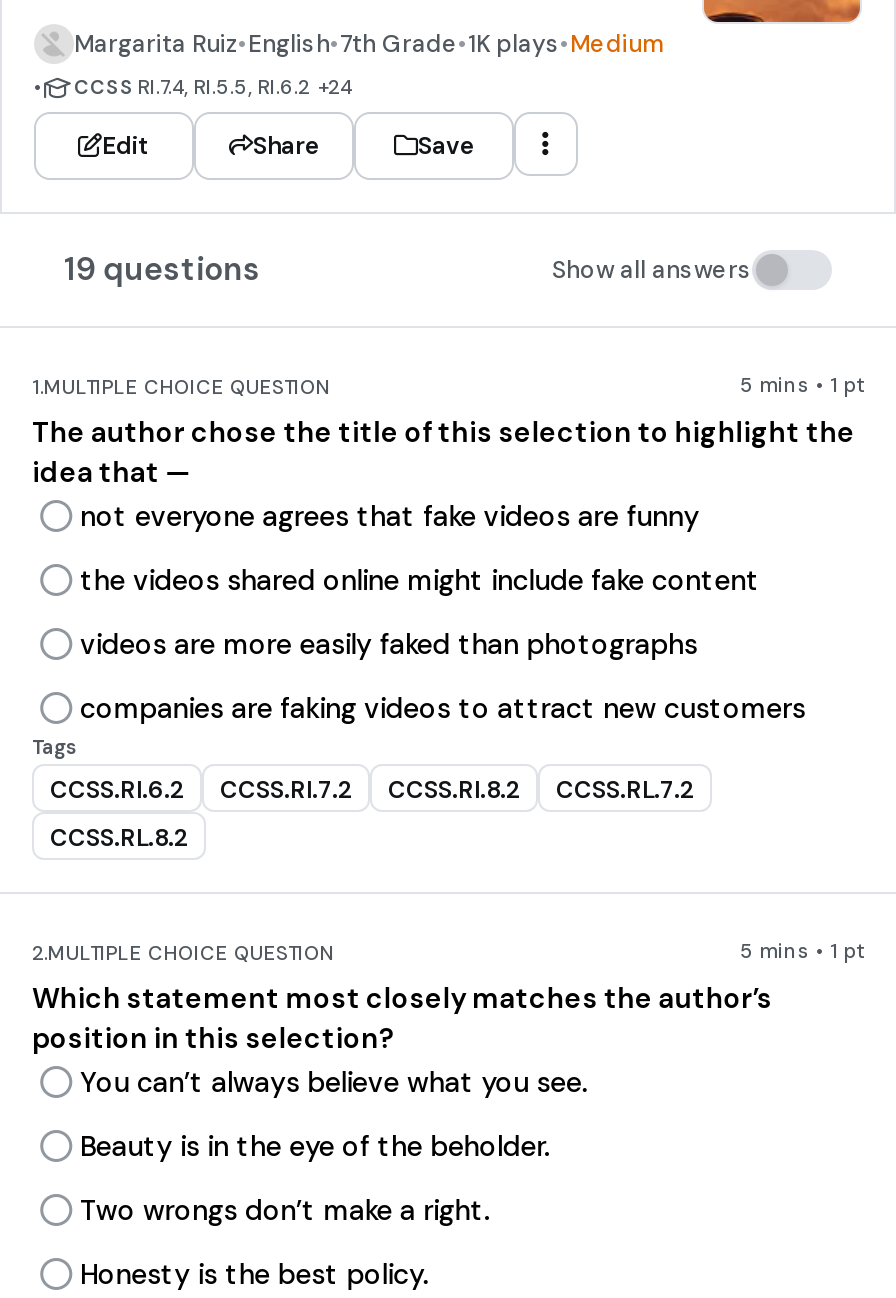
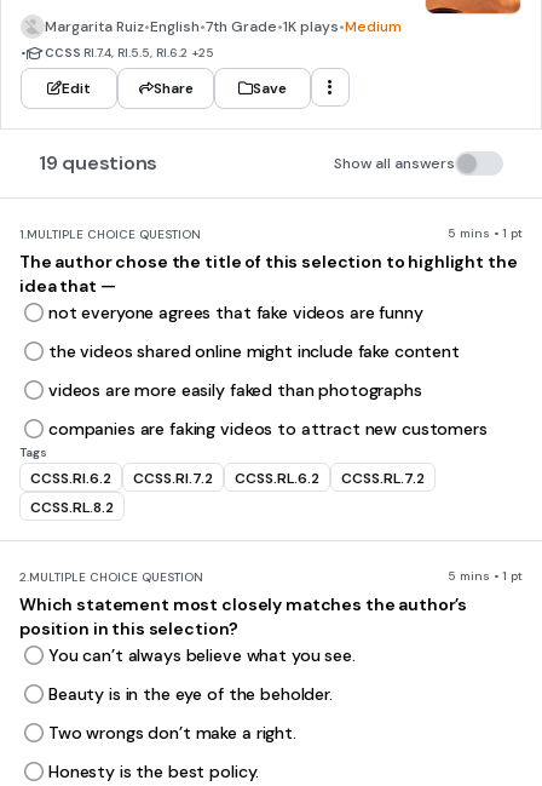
[74,74,352,100] CCSS RI.7.4, RI.5.5, RI.6.2 +24 -> [45,45,214,61] CCSS RI.7.4, RI.5.5, RI.6.2 +25
[50,774,694,806] CCSS.RI.6.2 CCSS.RI.7.2 CCSS.RI.8.2 CCSS.RL.7.2 -> [30,469,425,488] CCSS.RI.6.2 CCSS.RI.7.2 CCSS.RL.6.2 CCSS.RL.7.2

